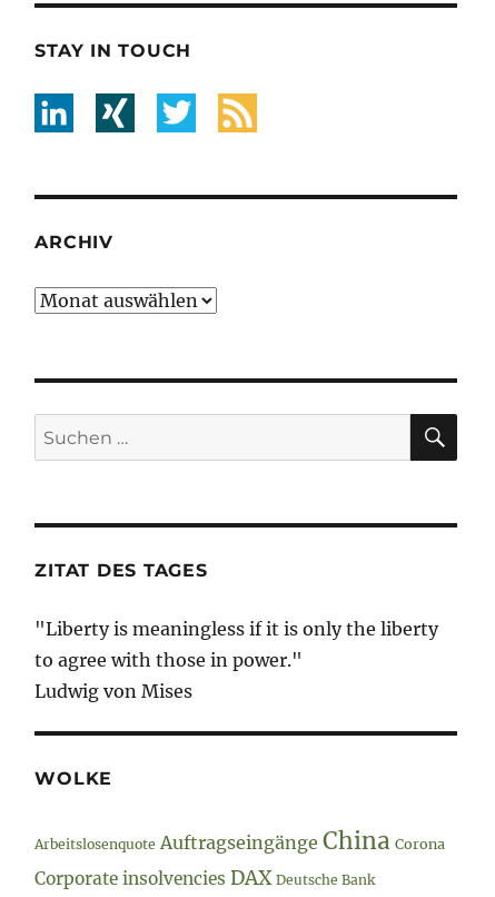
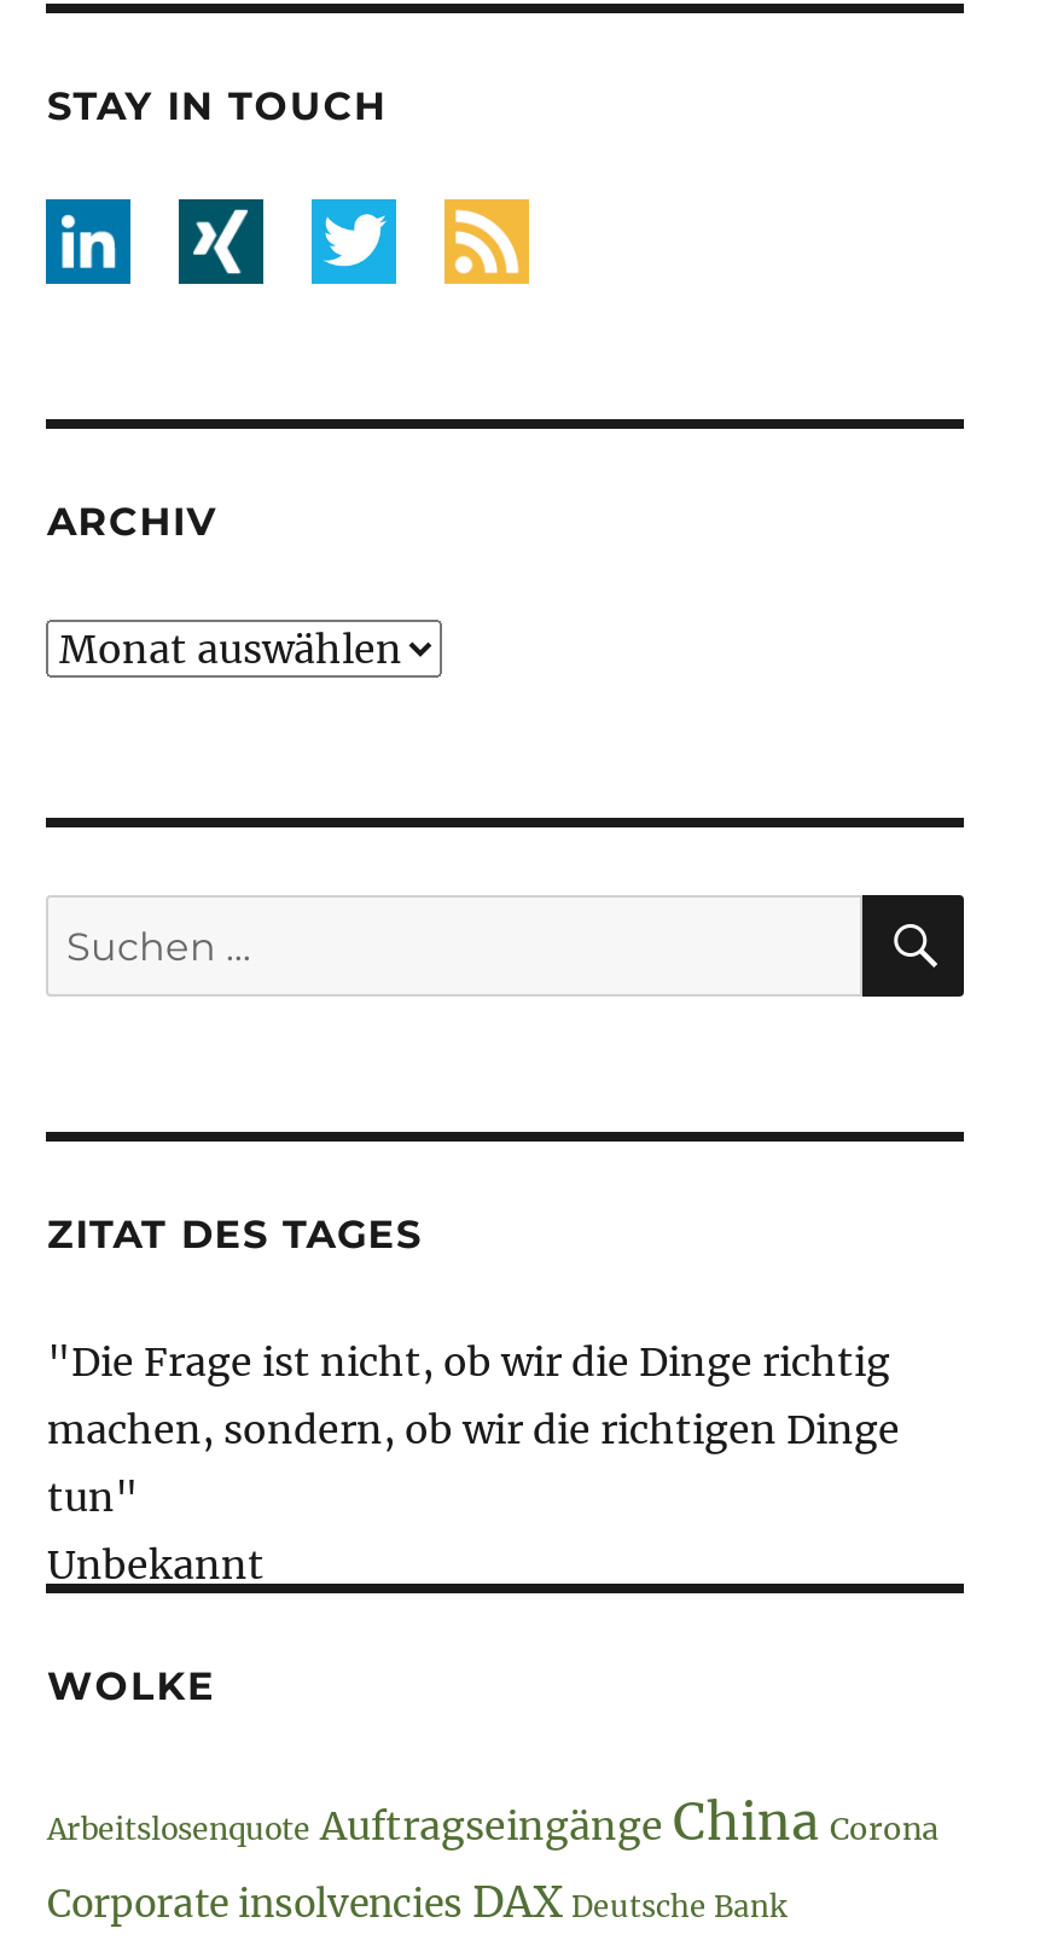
[35,617,439,702] "Liberty is meaningless if it is only the liberty | to agree with those in power." | Ludwig von Mises -> [47,1336,900,1587] "Die Frage ist nicht, ob wir die Dinge richtig | machen, sondern, ob wir die richtigen Dinge | tun" | Unbekannt

